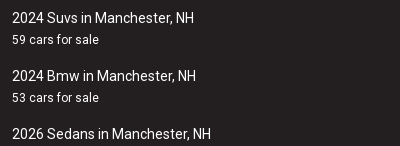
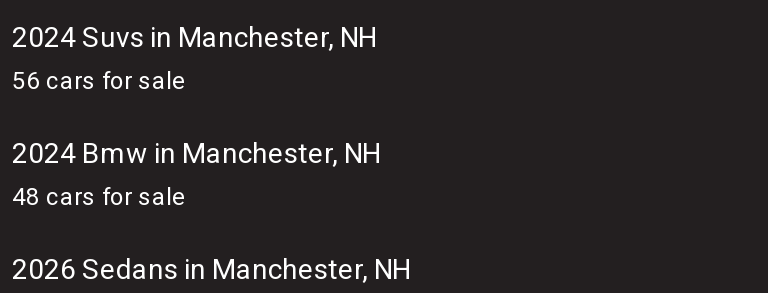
[12,33,99,47] 59 cars for sale -> [12,67,186,95] 56 cars for sale
[12,91,99,105] 53 cars for sale -> [12,183,186,211] 48 cars for sale

